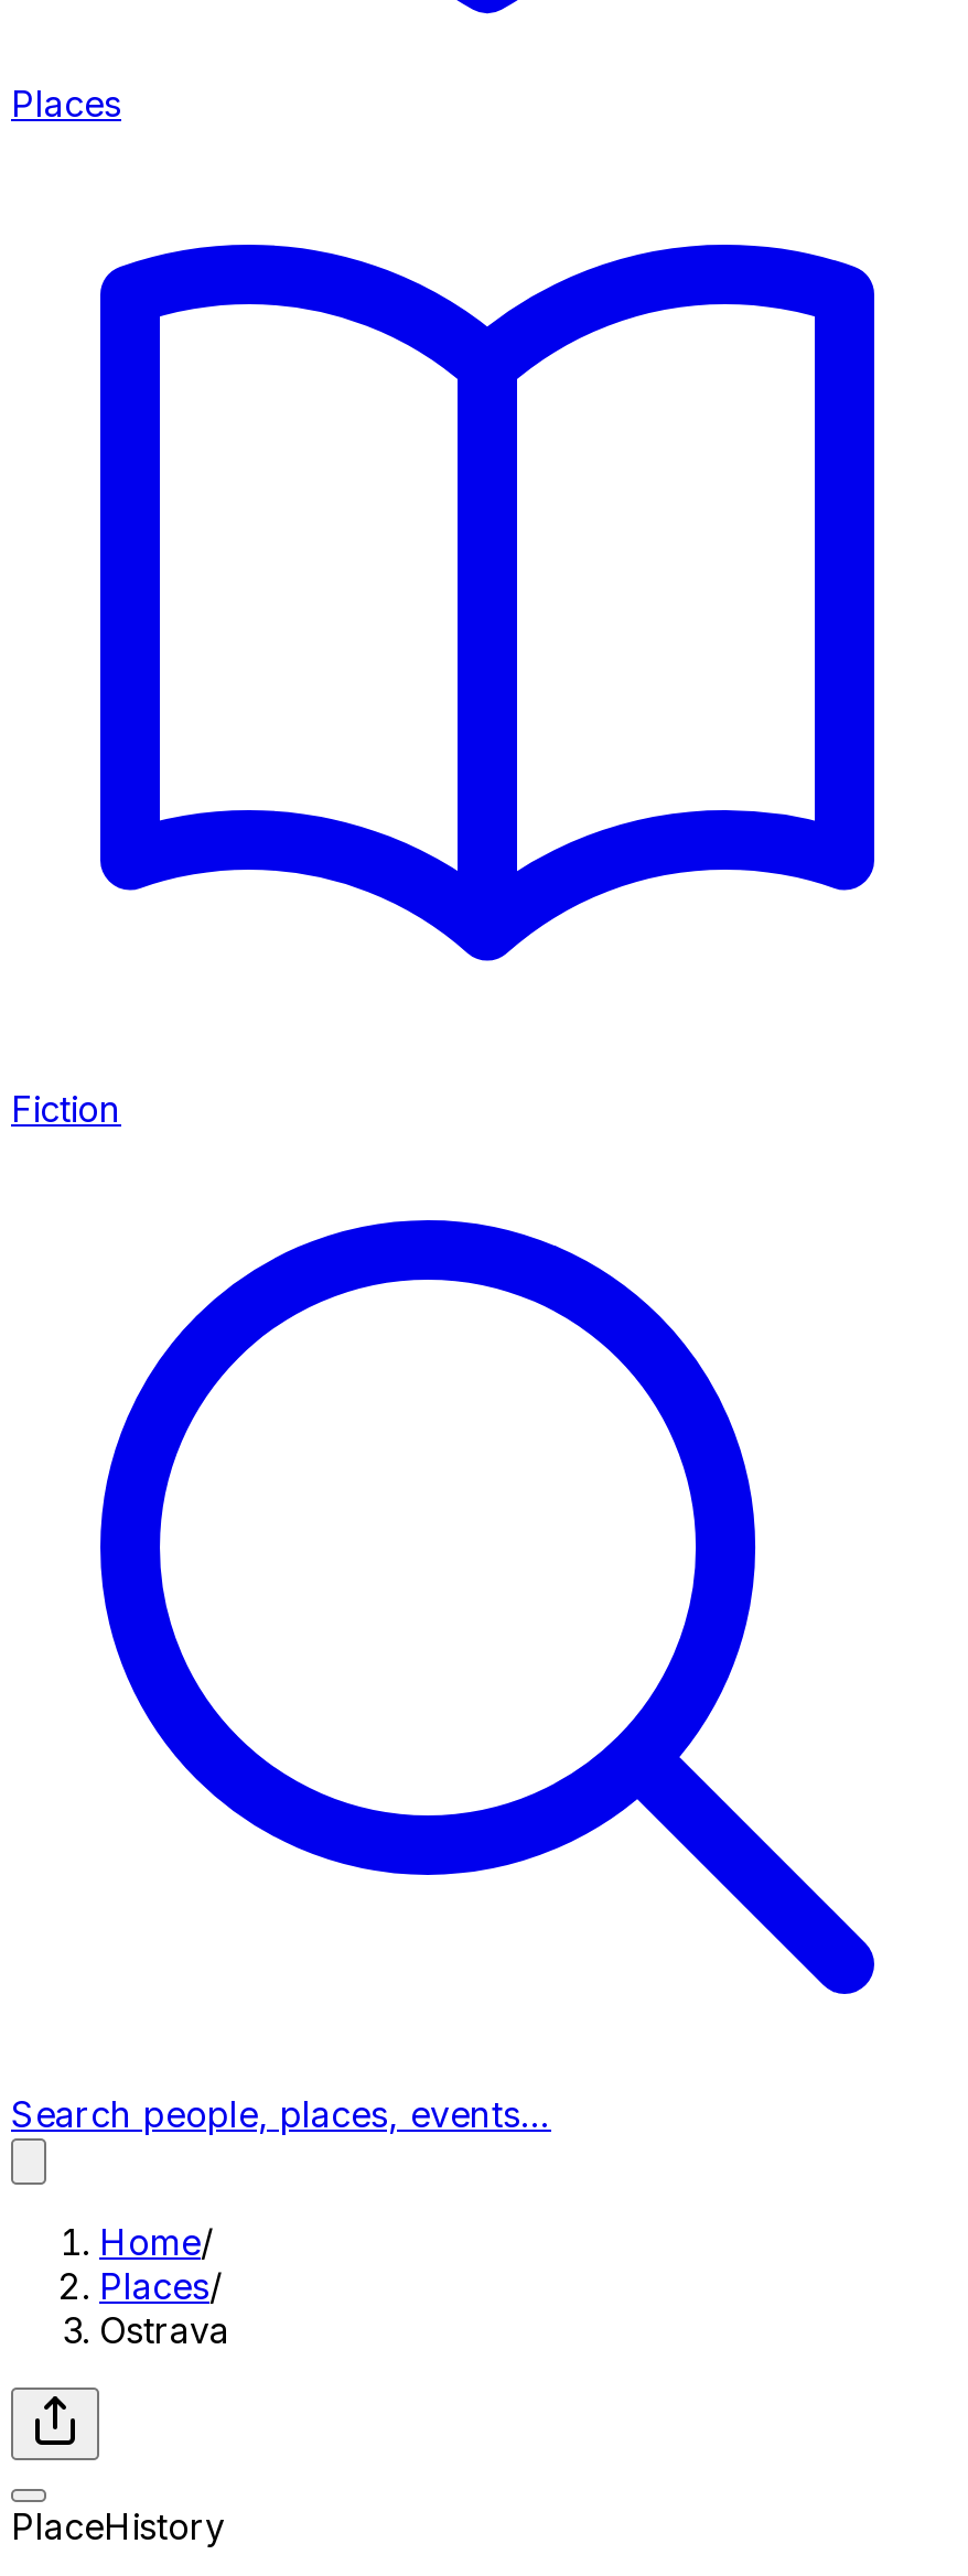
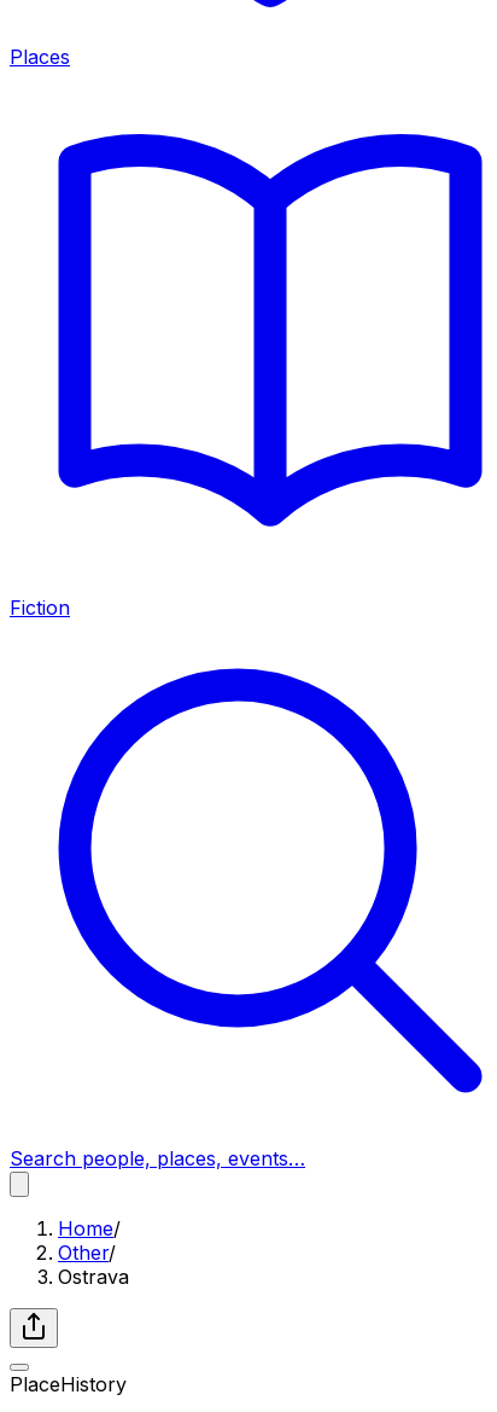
[99,2264,223,2308] Places/ -> [58,1240,116,1265] Other/

